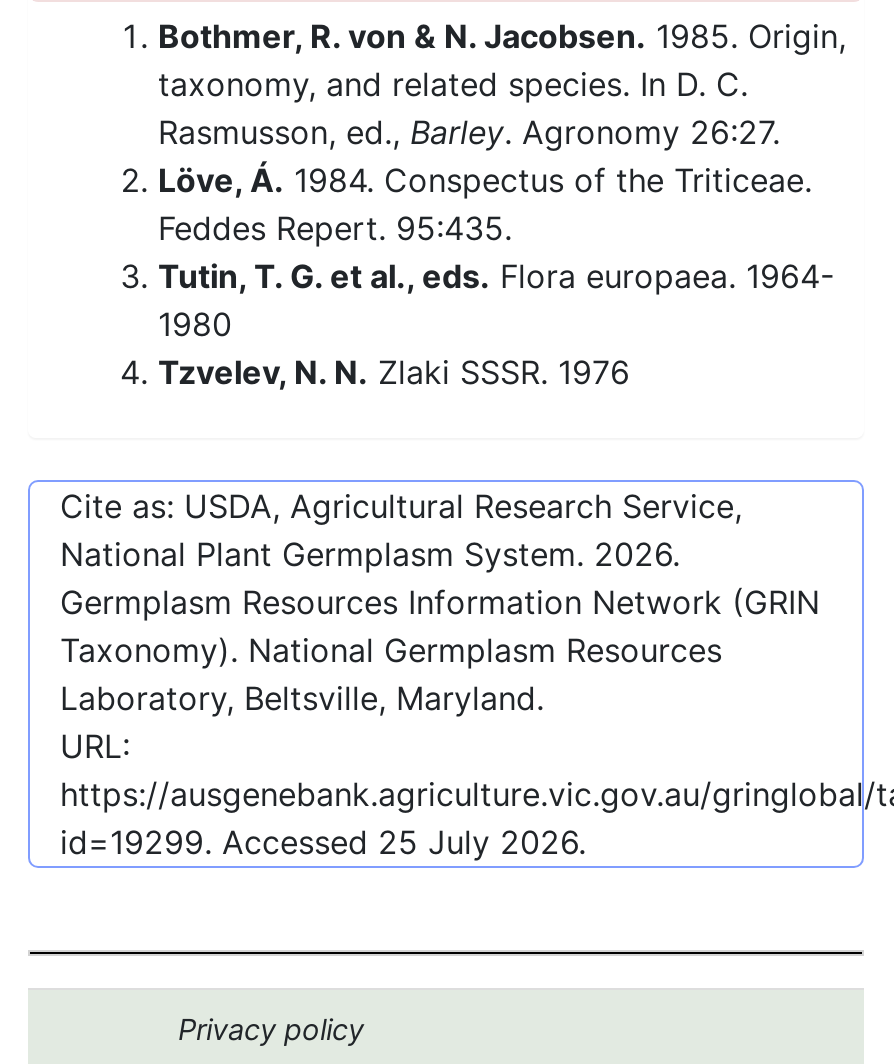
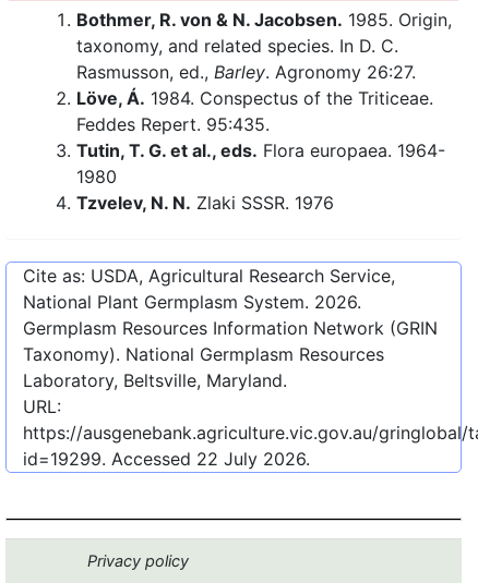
[60,822,586,862] id=19299. Accessed 25 July 2026. -> [23,448,310,470] id=19299. Accessed 22 July 2026.

